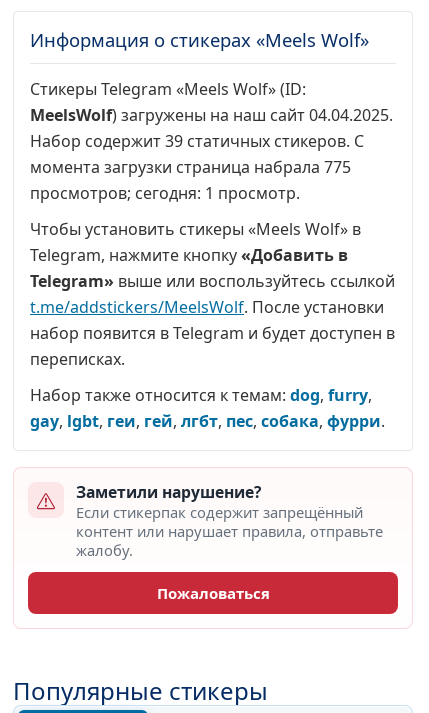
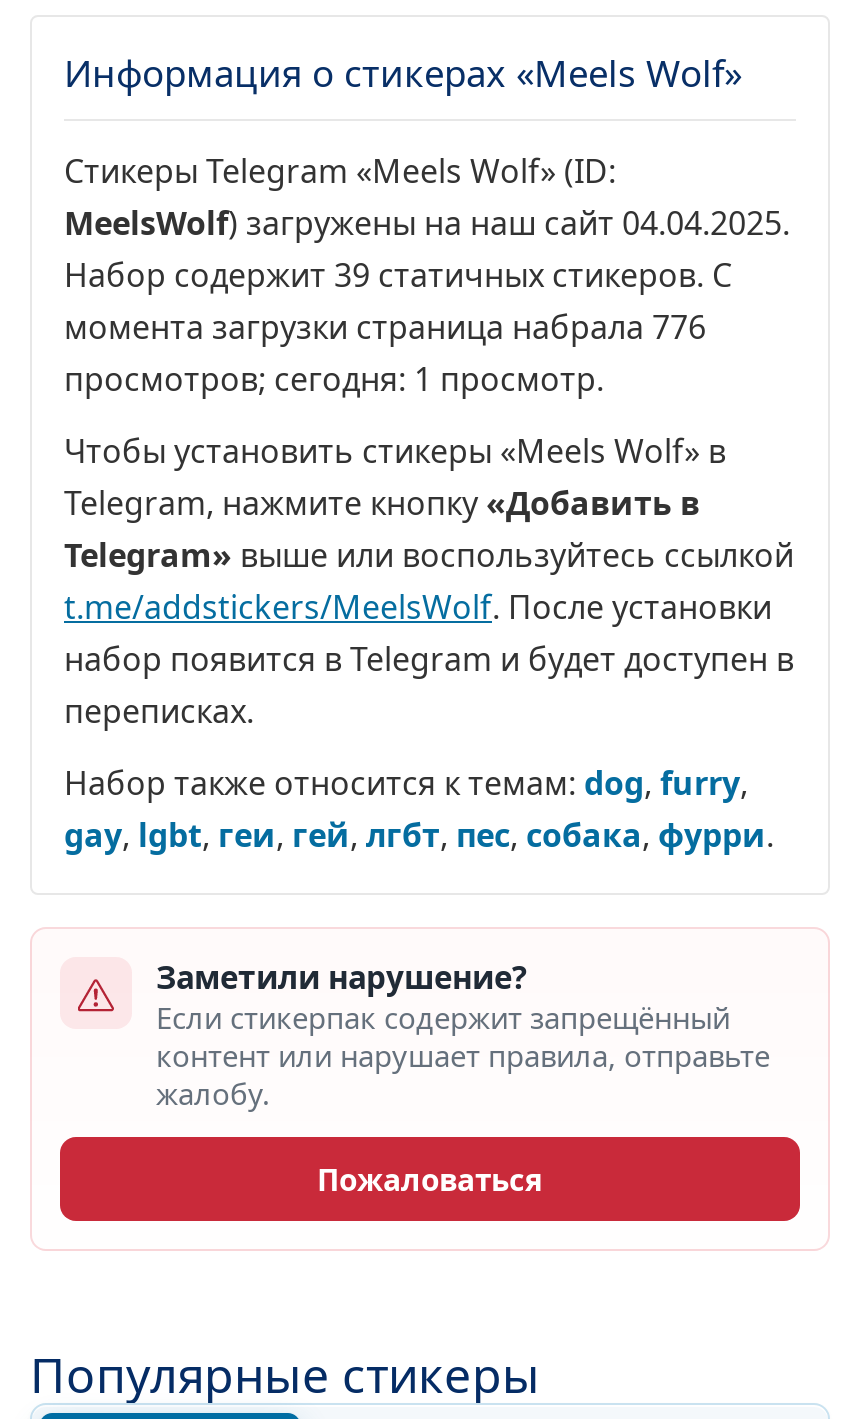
[30,156,351,178] момента загрузки страница набрала 775 -> [64,305,706,349] момента загрузки страница набрала 776

